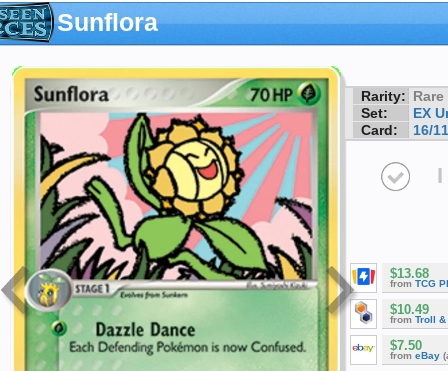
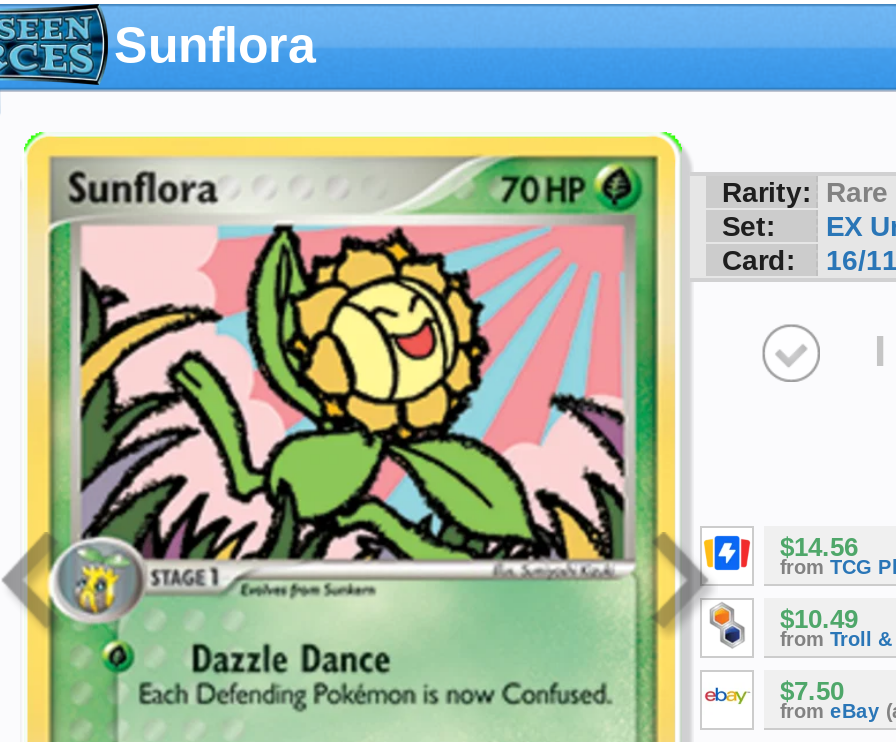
[390,266,429,281] $13.68 -> [780,533,858,563] $14.56

